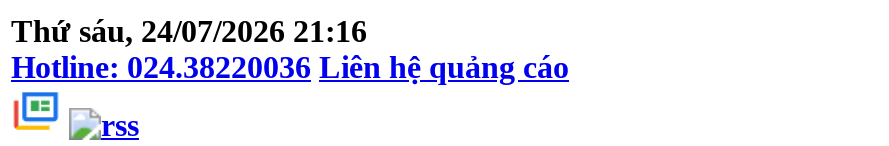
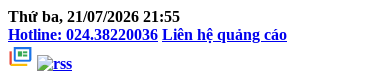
[11,14,367,48] Thứ sáu, 24/07/2026 21:16 -> [8,8,180,25] Thứ ba, 21/07/2026 21:55

